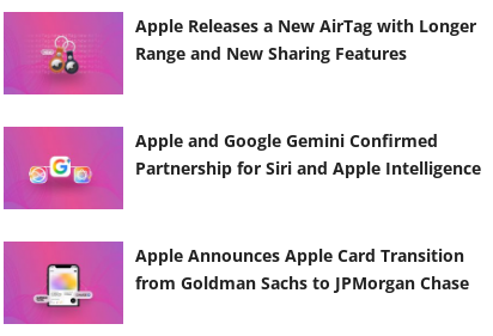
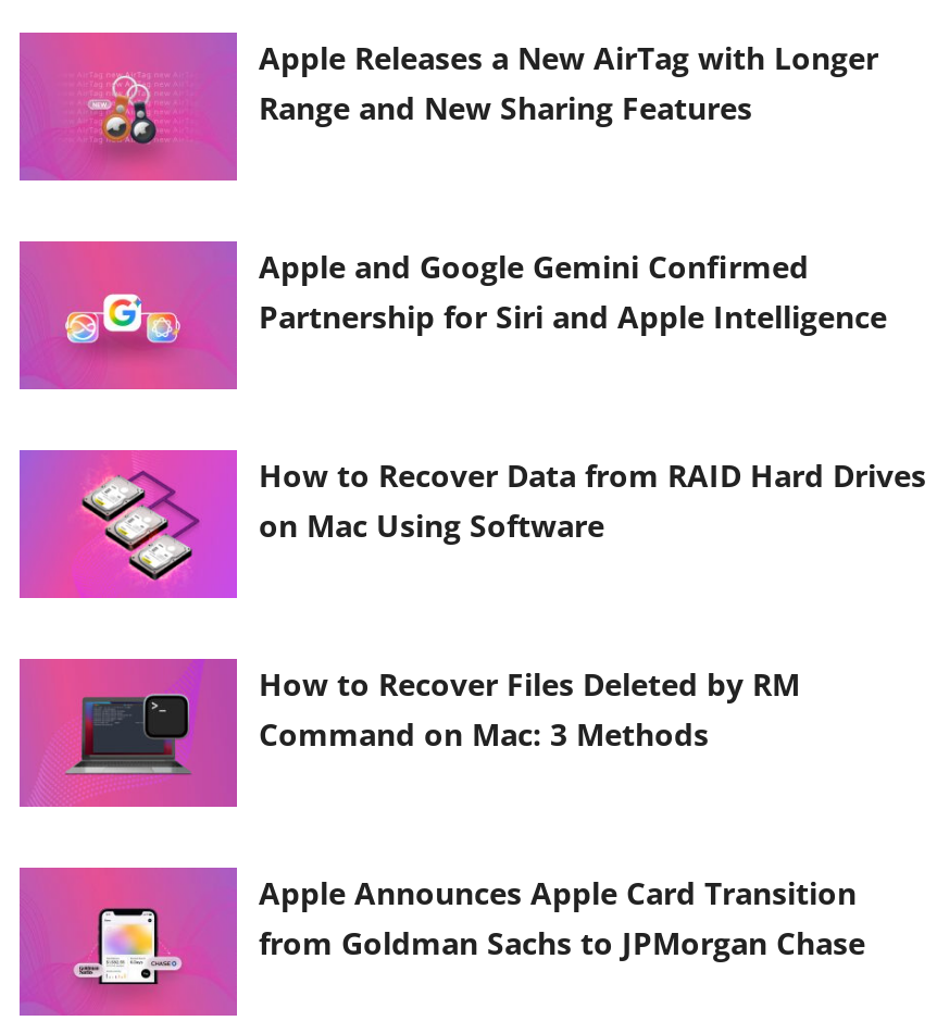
none -> [20,450,926,598] [image] | How to Recover Data from RAID Hard Drives | on Mac Using Software
none -> [63,663,800,785] [image] | How to Recover Files Deleted by RM | Command on Mac: 3 Methods

